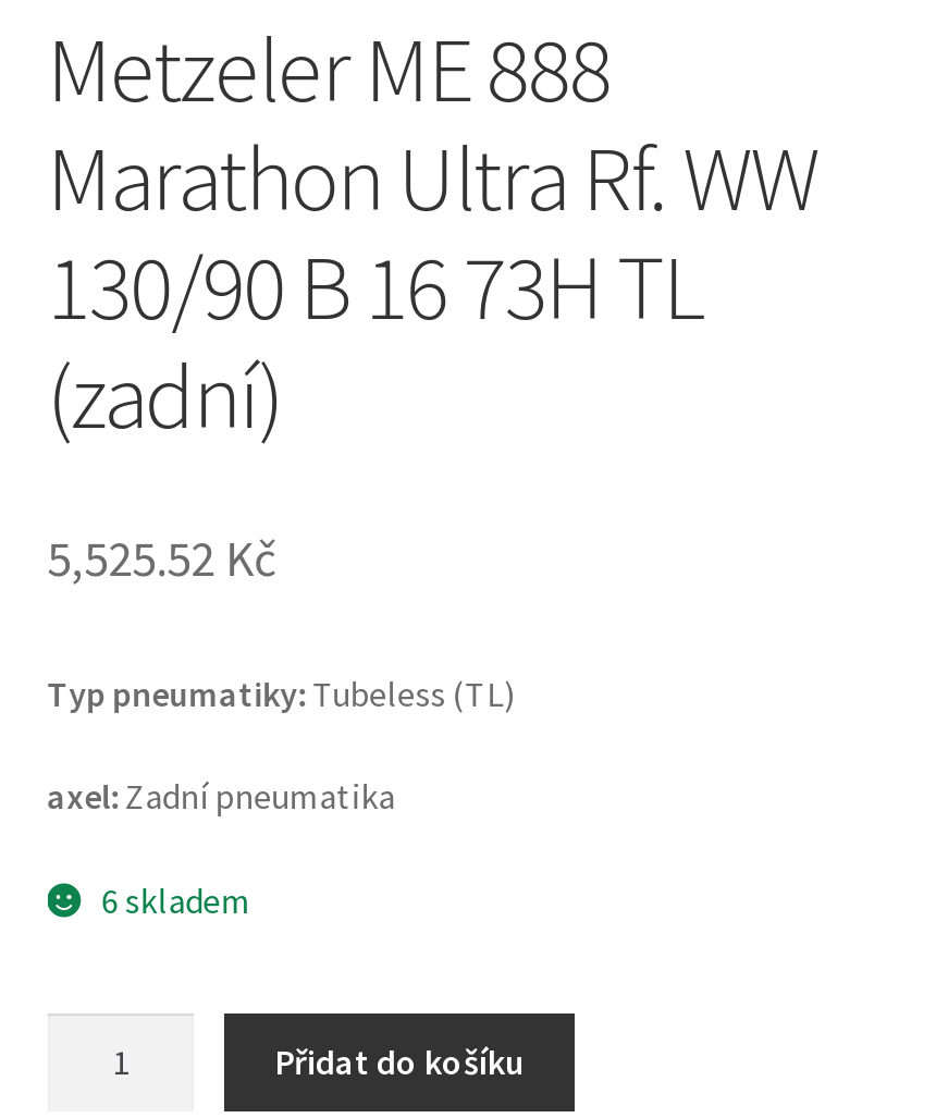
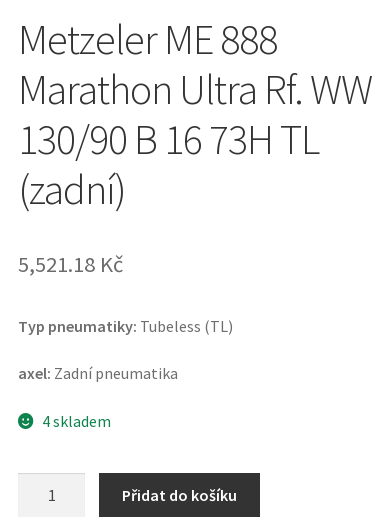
[47,527,276,588] 5,525.52 Kč -> [18,250,123,278] 5,521.18 Kč
[101,879,251,922] 6 skladem -> [42,411,111,431] 4 skladem

